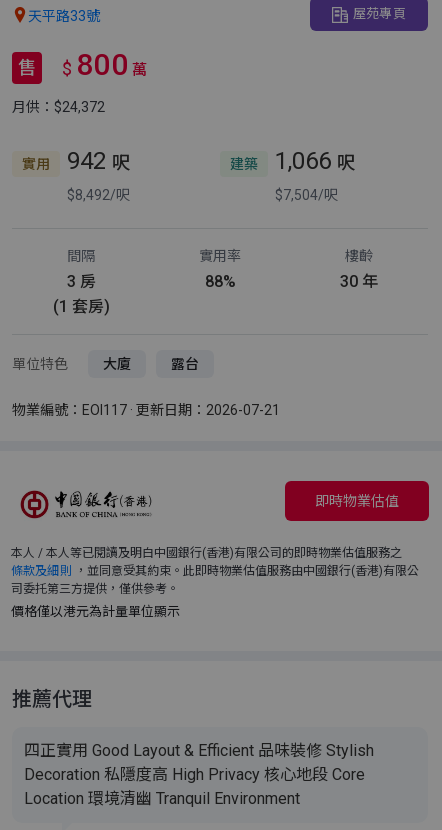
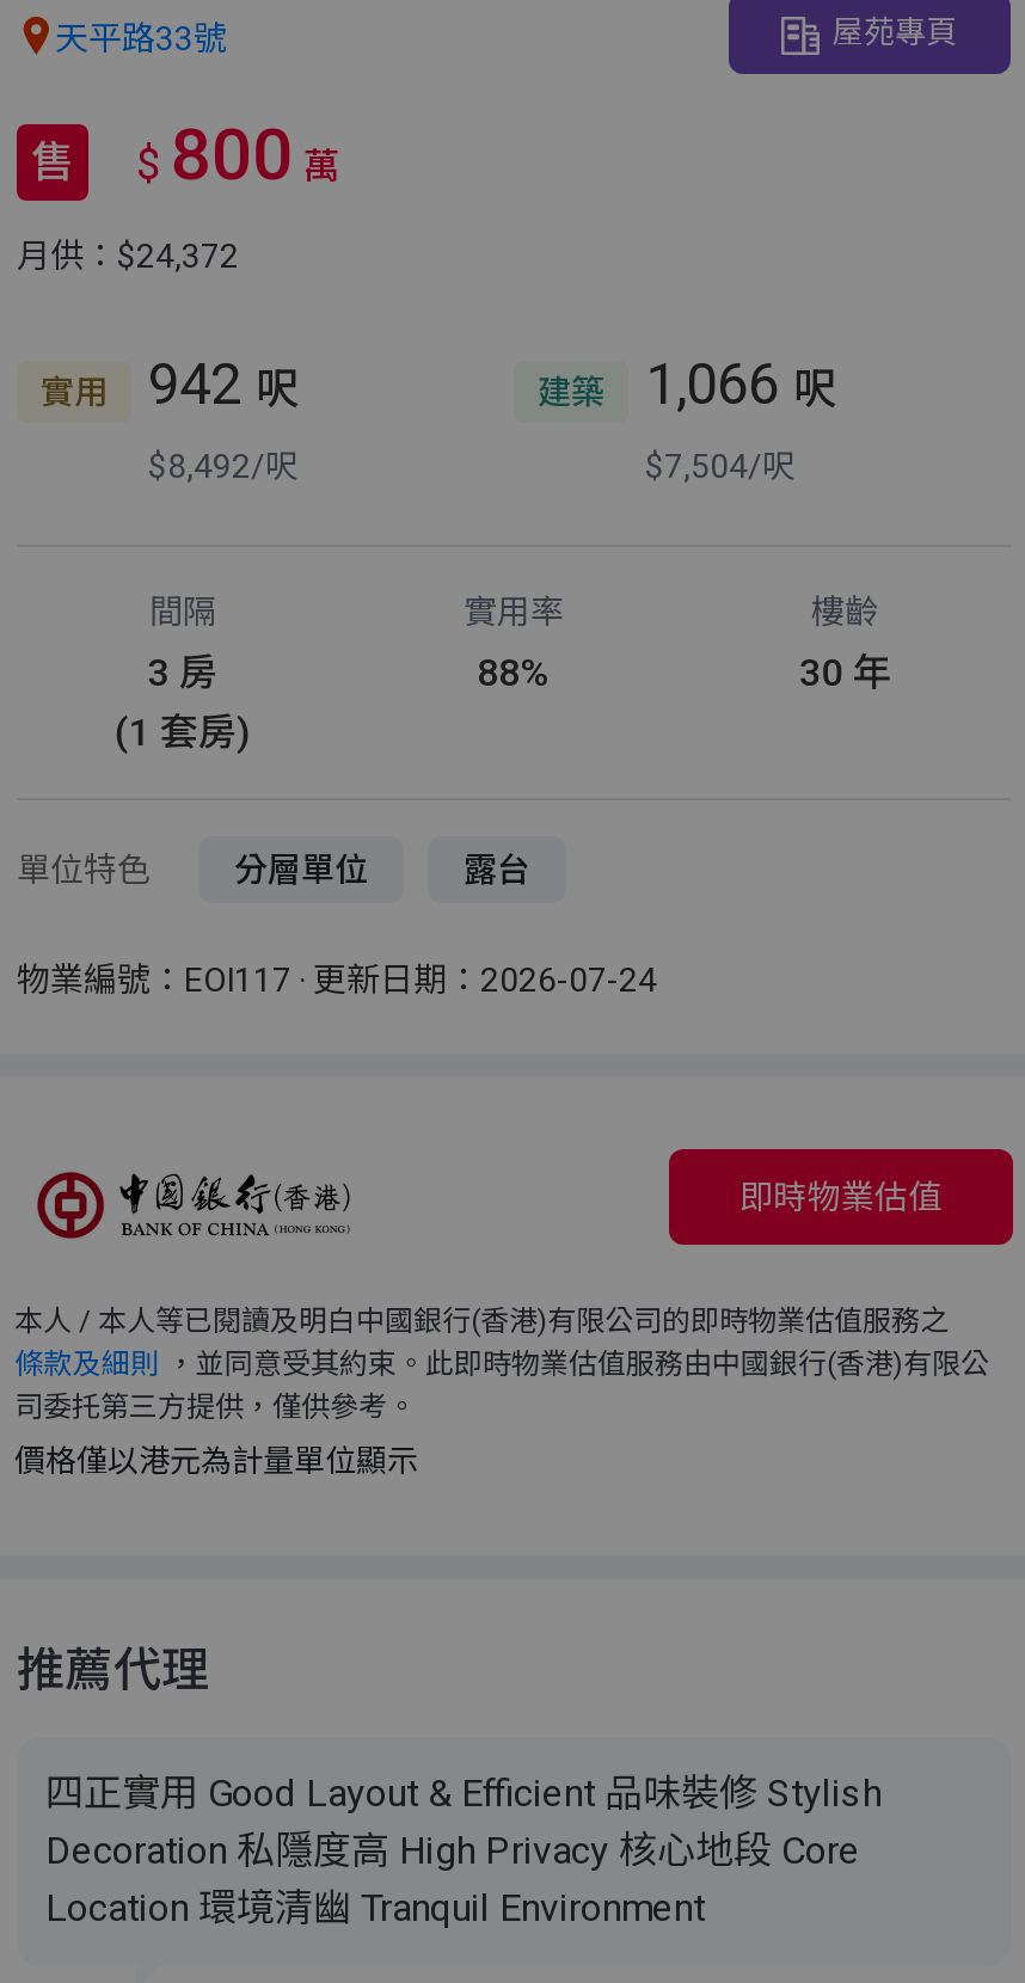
[103,356,131,372] 大廈 -> [234,850,368,889] 分層單位
[12,402,280,418] 物業編號：EOI117 · 更新日期：2026-07-21 -> [17,960,657,998] 物業編號：EOI117 · 更新日期：2026-07-24

